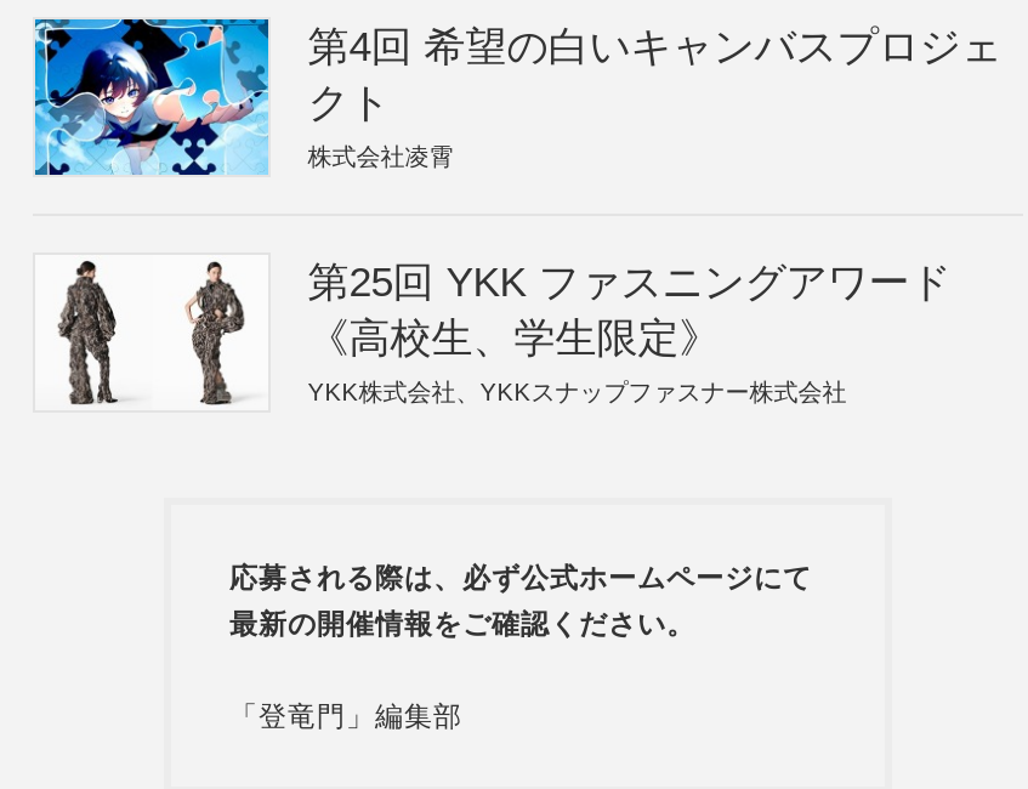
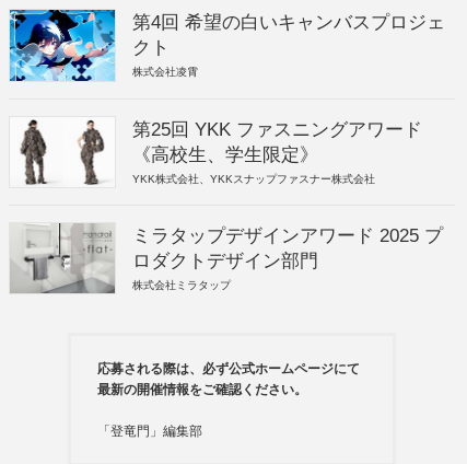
none -> [10,222,443,294] [image] | ミラタップデザインアワード 2025 プ | ロダクトデザイン部門 | 株式会社ミラタップ

